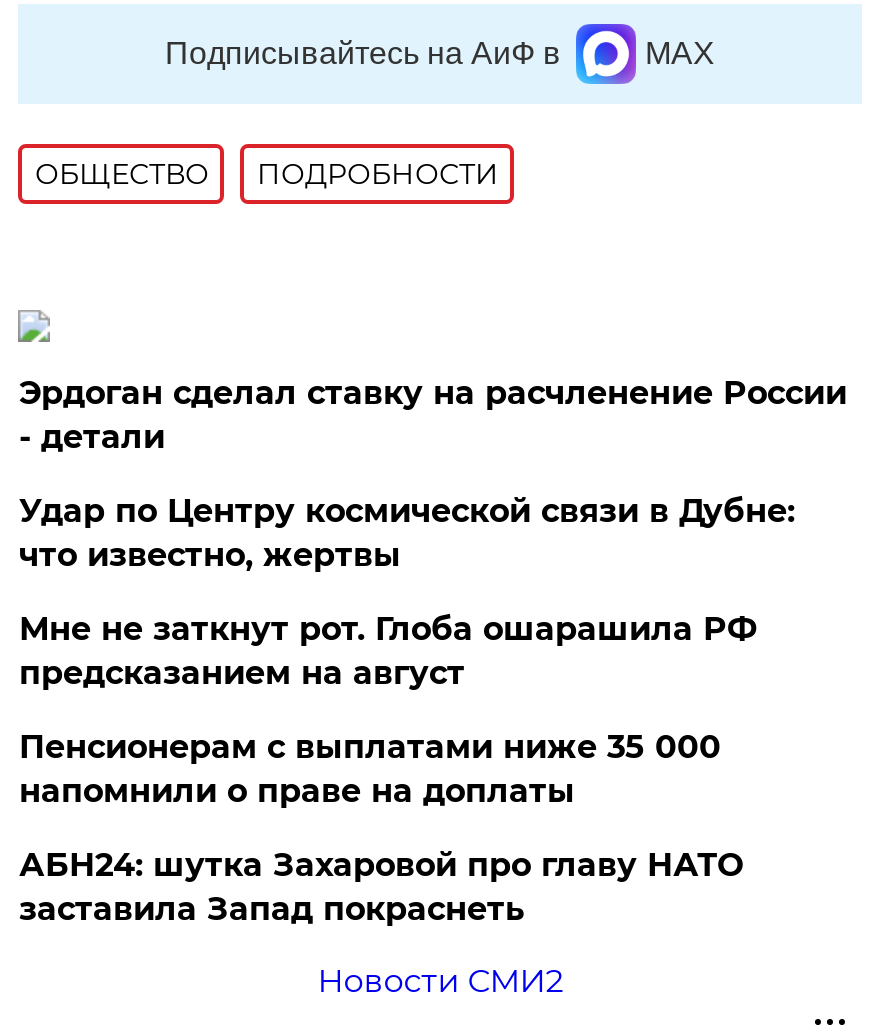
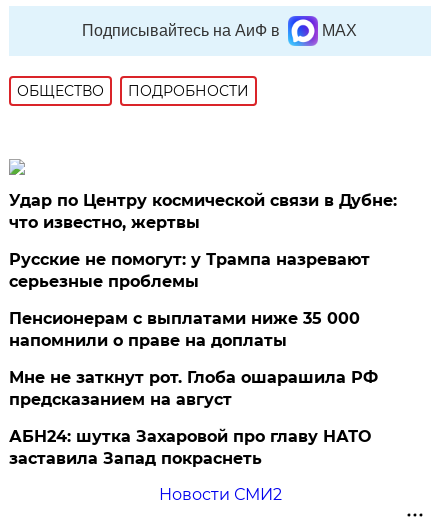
[19,374,847,456] Эрдоган сделал ставку на расчленение России | - детали -> none
moved [19,492,795,574] -> [9,191,397,232]: Удар по Центру космической связи в Дубне: | что известно, жертвы
none -> [9,250,370,291] Русские не помогут: у Трампа назревают | серьезные проблемы
moved [19,610,757,692] -> [9,368,378,409]: Мне не заткнут рот. Глоба ошарашила РФ | предсказанием на август
moved [19,728,721,810] -> [9,309,360,350]: Пенсионерам с выплатами ниже 35 000 | напомнили о праве на доплаты

